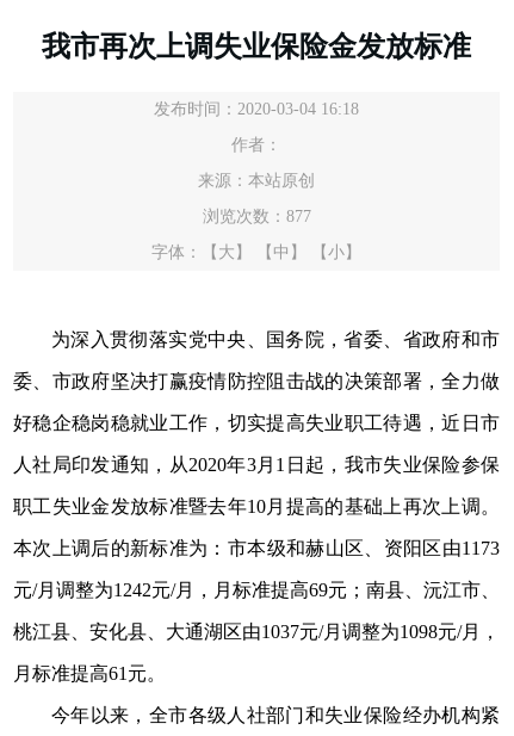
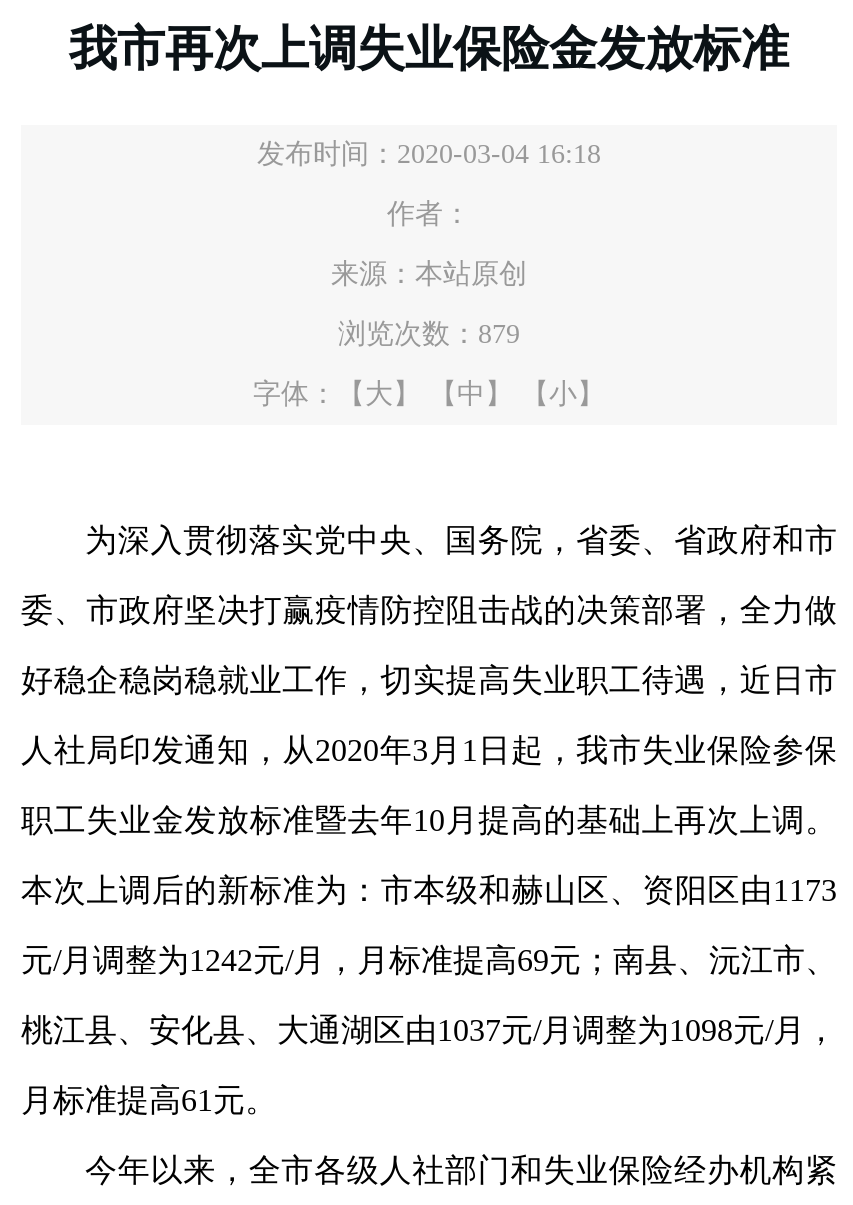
[202,208,311,225] 浏览次数：877 -> [338,319,520,349] 浏览次数：879

